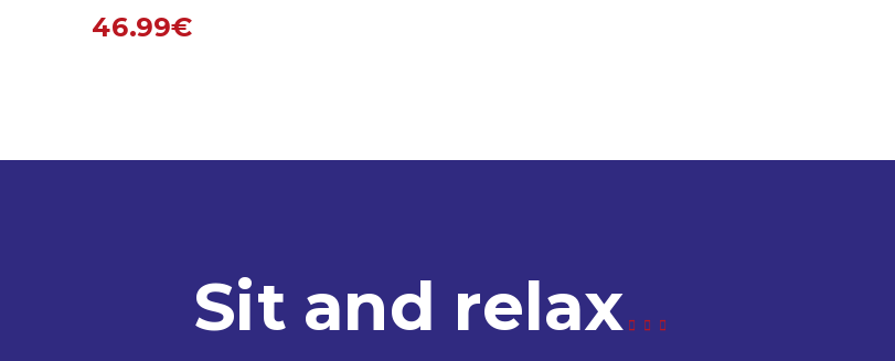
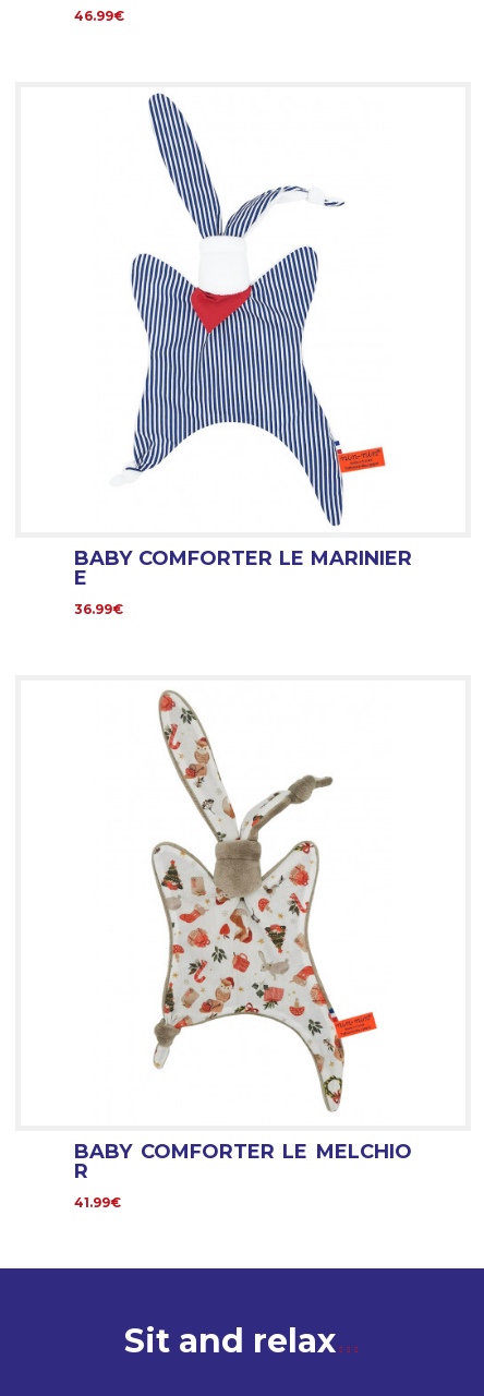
none -> [74,93,412,618] [image] | BABY COMFORTER LE MARINIER | E | 36.99€
none -> [74,689,412,1211] [image] | BABY COMFORTER LE MELCHIO | R | 41.99€

